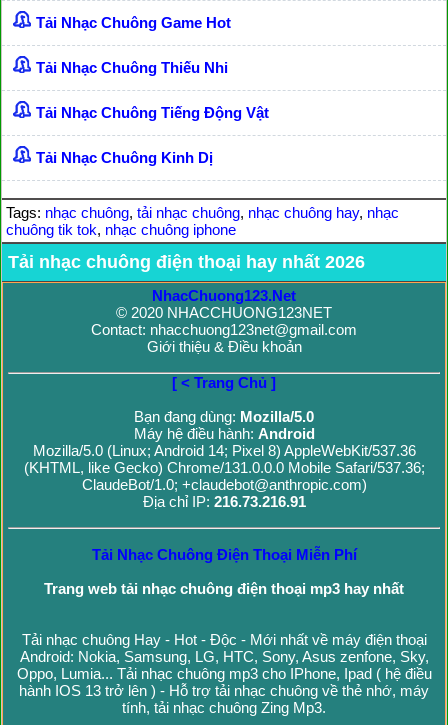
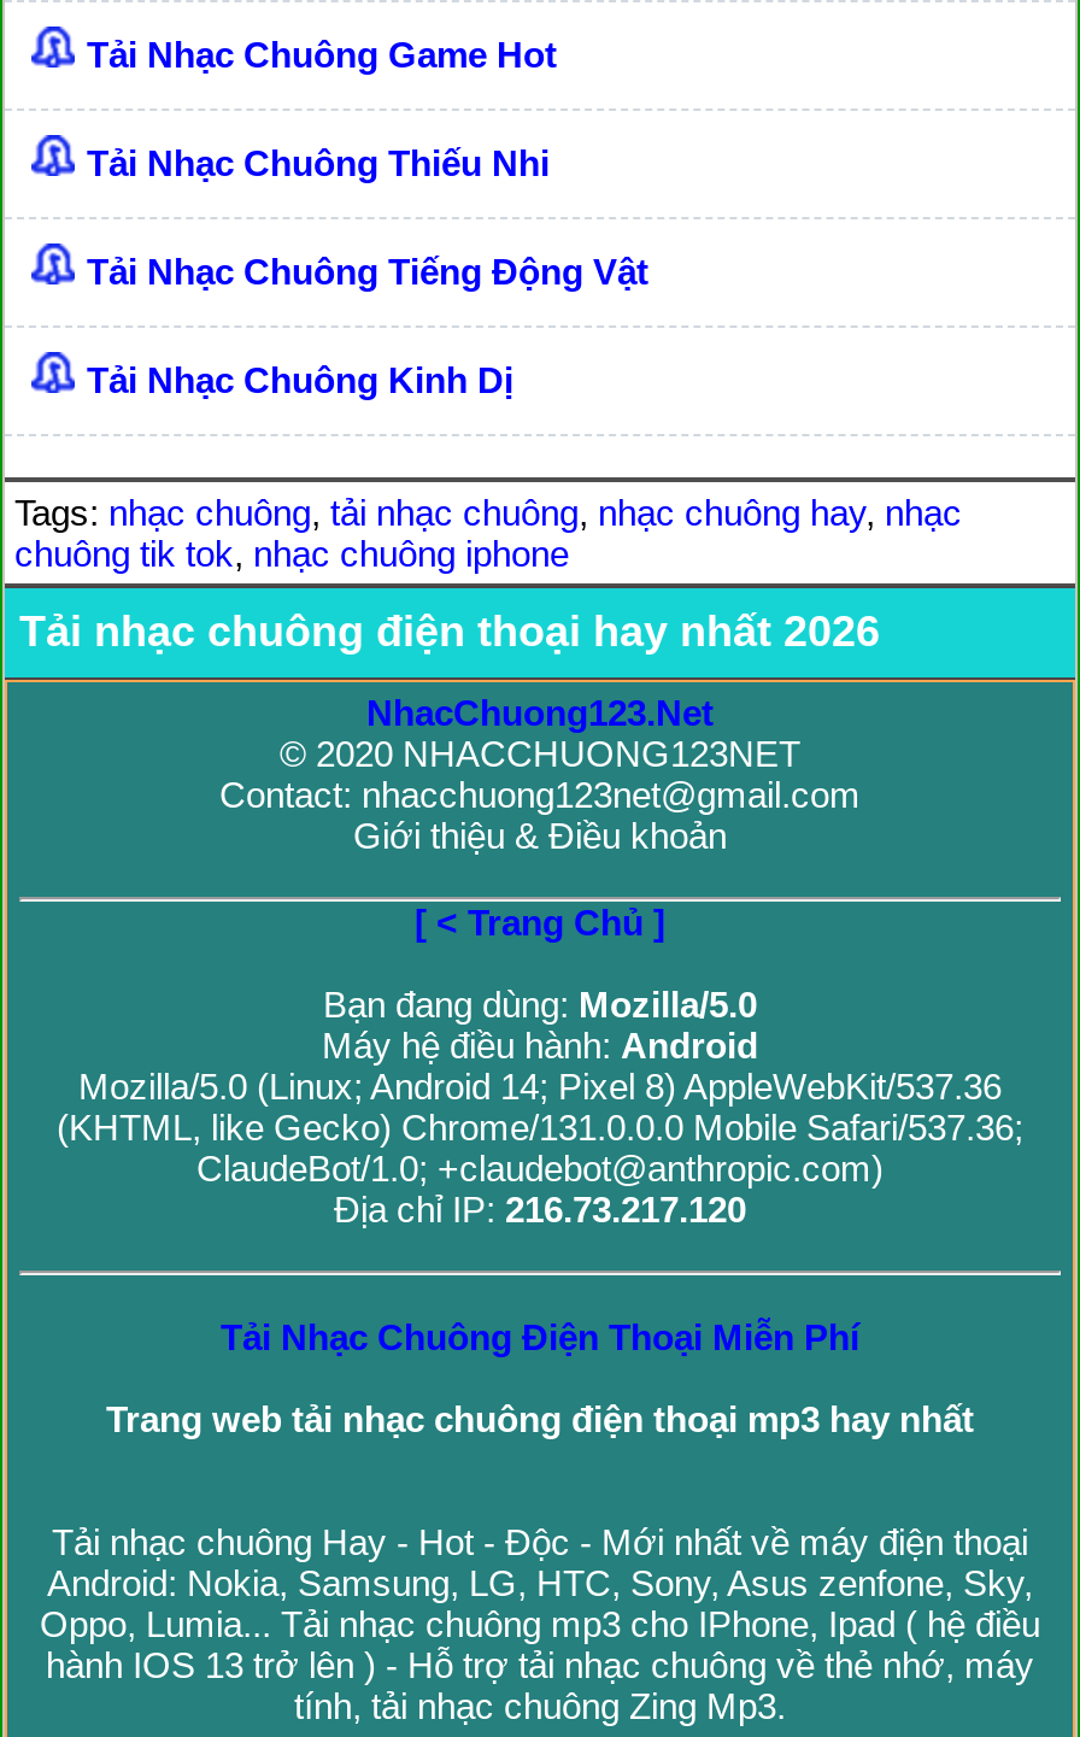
[142,493,305,510] Địa chỉ IP: 216.73.216.91 -> [334,1189,746,1230] Địa chỉ IP: 216.73.217.120

